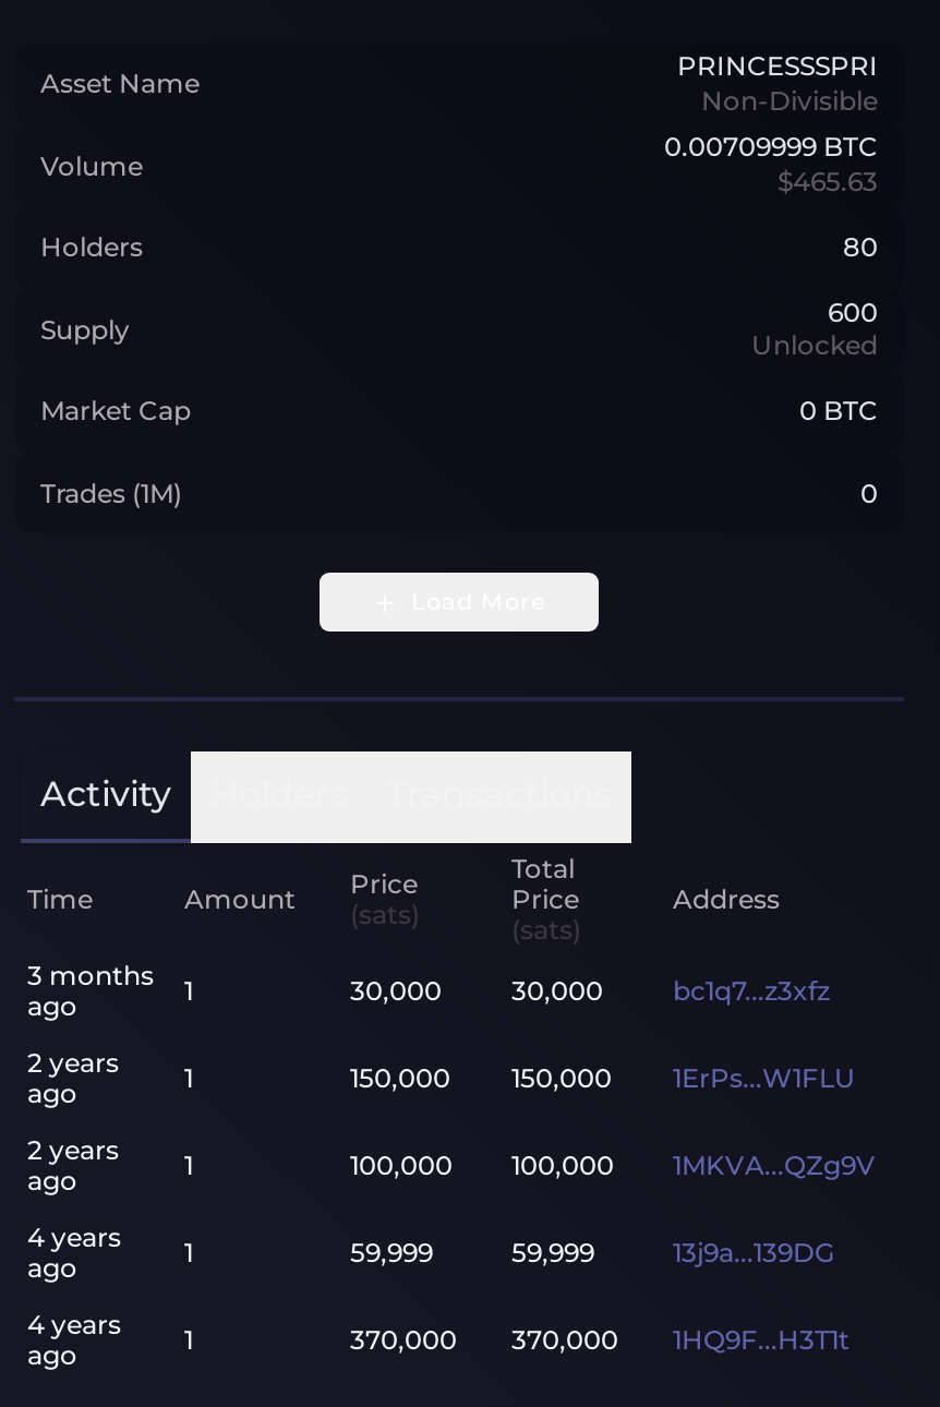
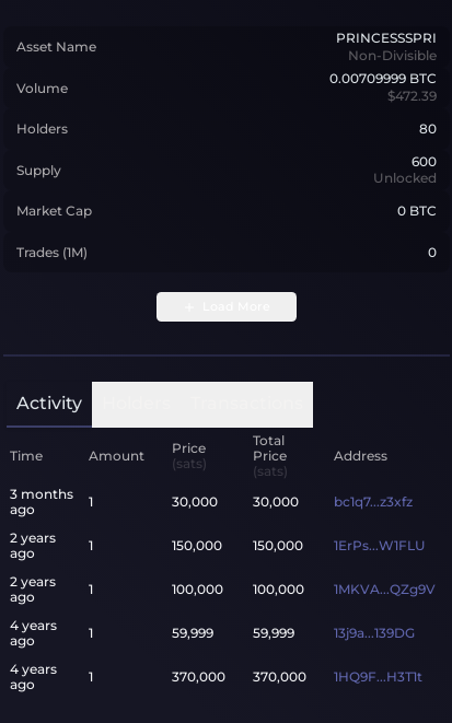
[778,164,878,197] $465.63 -> [387,87,437,103] $472.39

